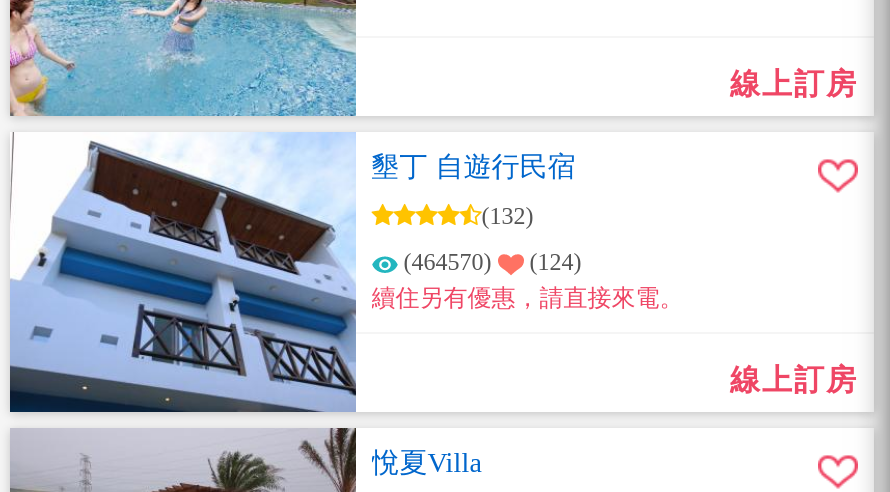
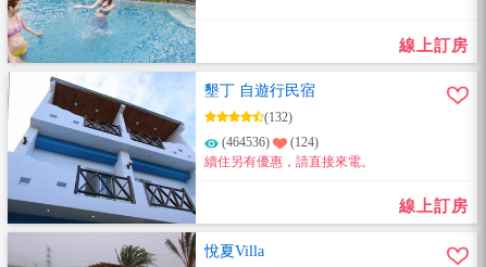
[404,248,582,276] (464570) (124) -> [222,135,318,150] (464536) (124)

